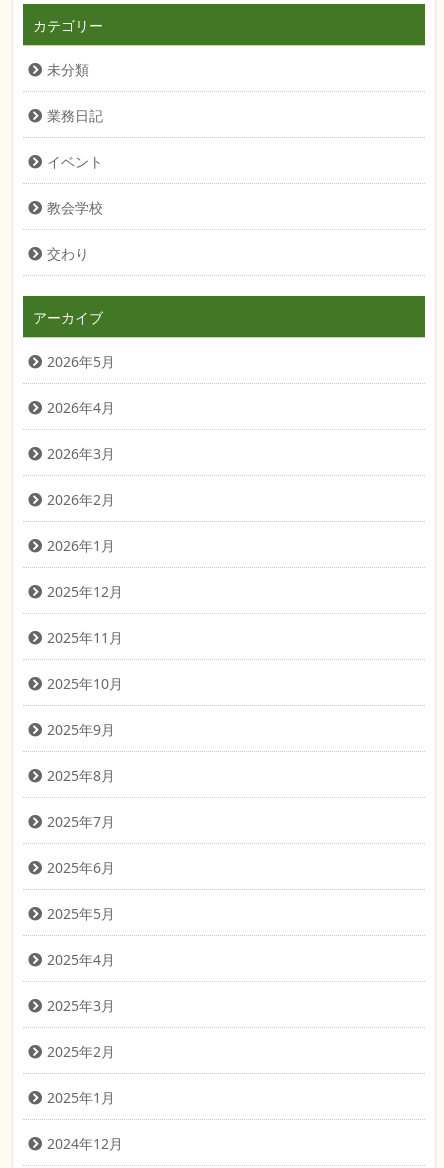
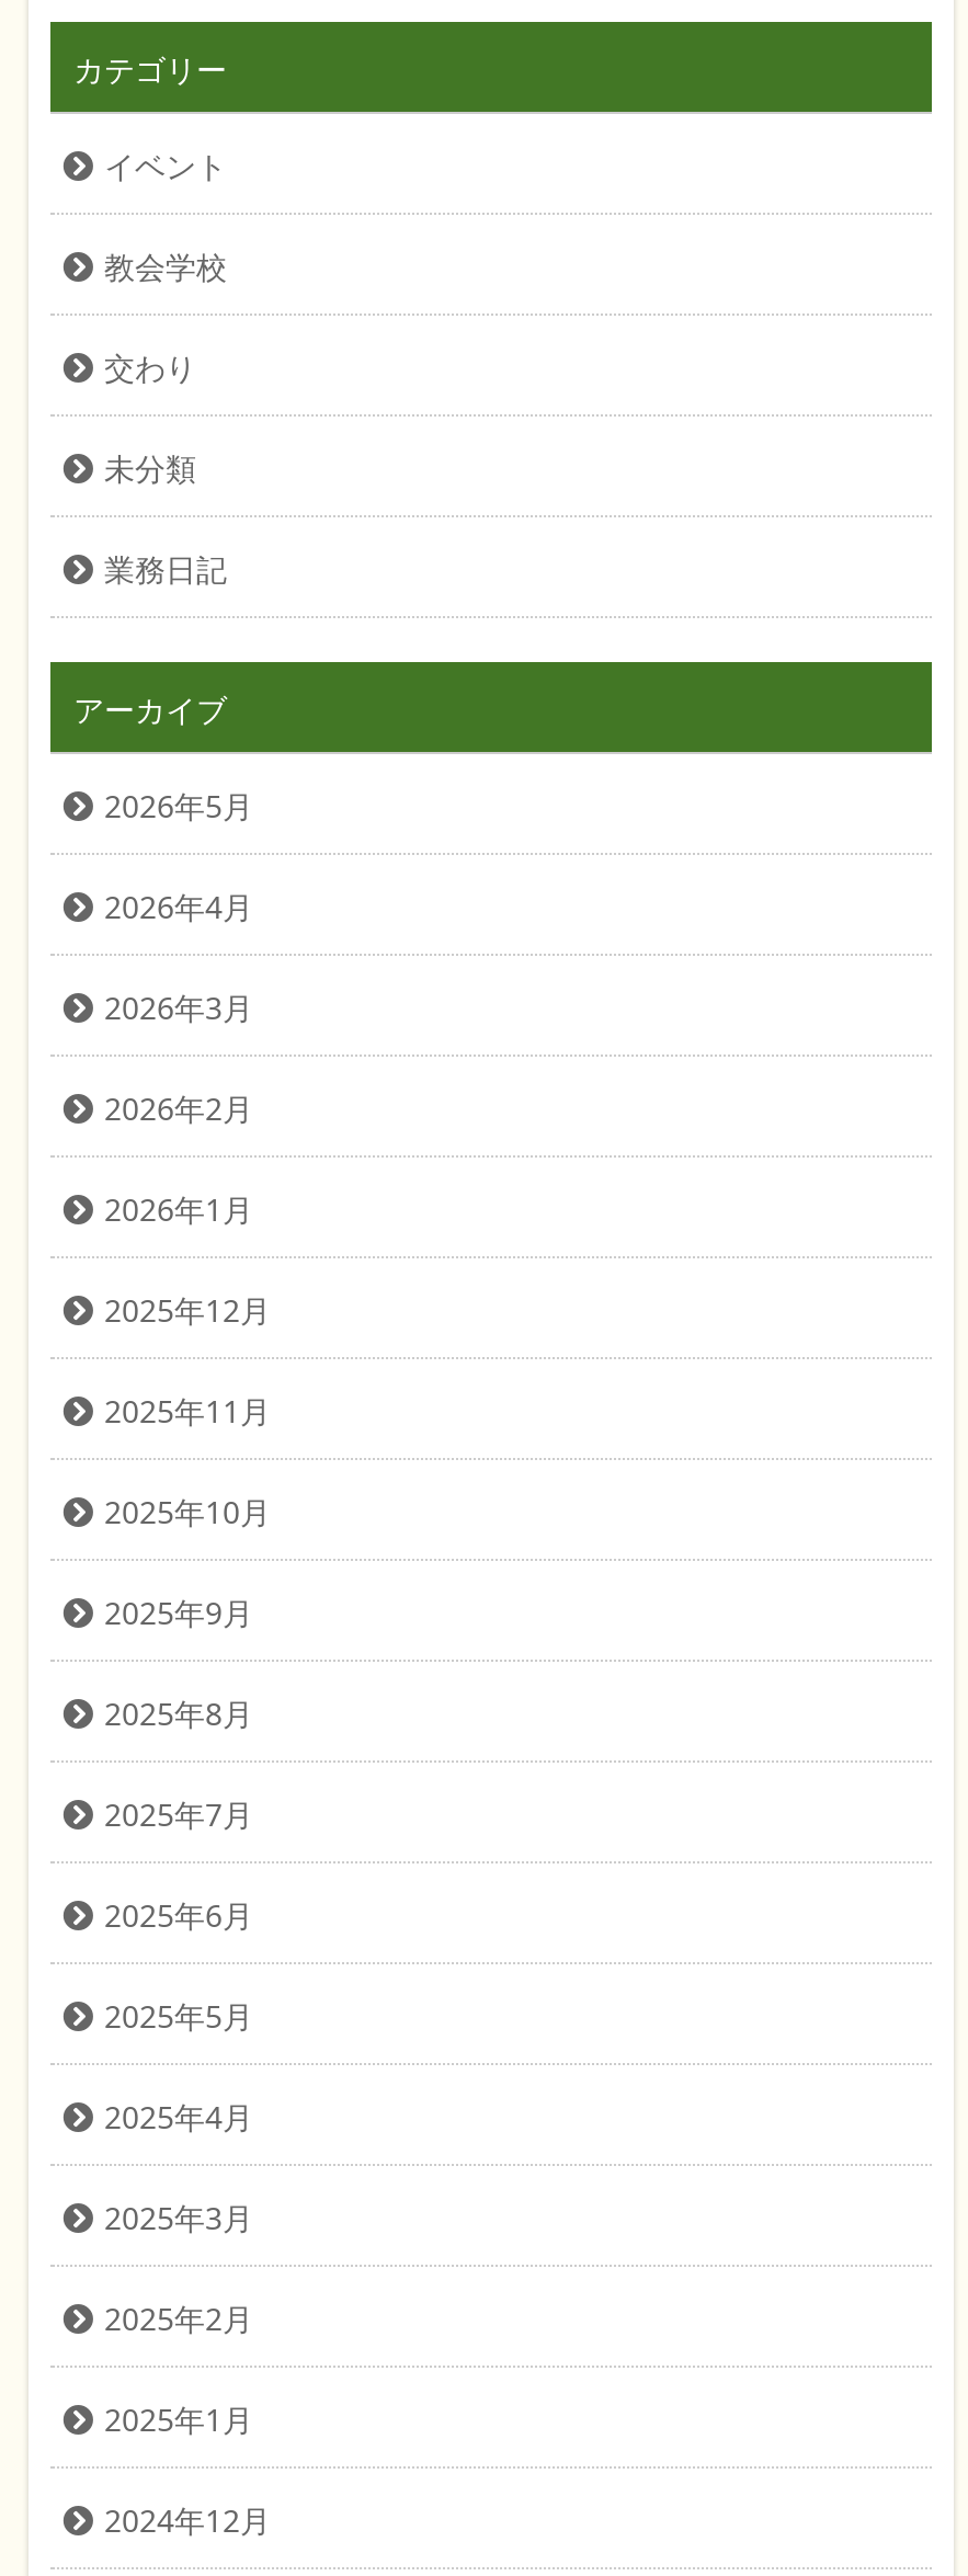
moved [47,60,103,125] -> [104,447,227,590]: 未分類 | 業務日記
moved [47,152,103,263] -> [104,145,227,388]: イベント | 教会学校 | 交わり

